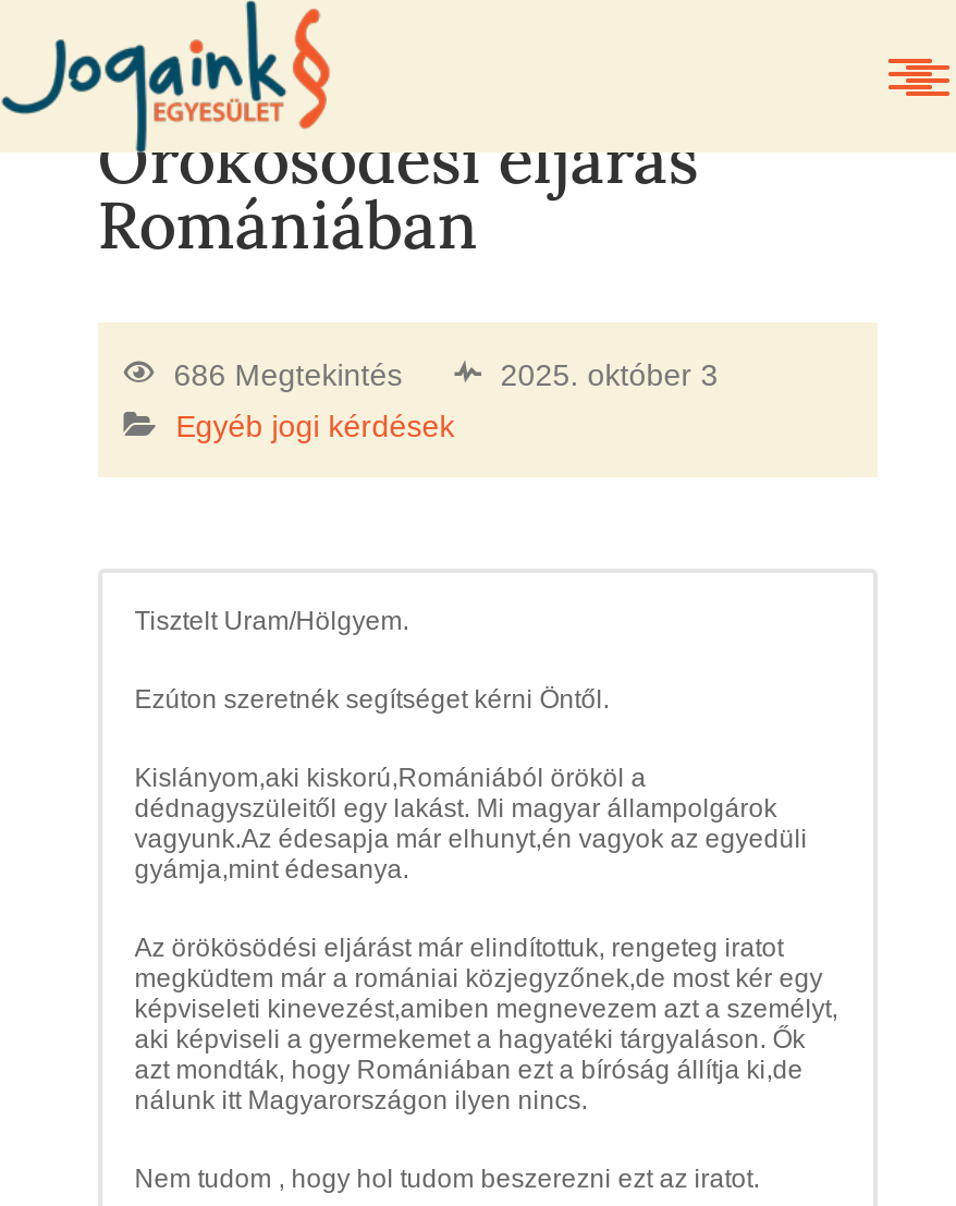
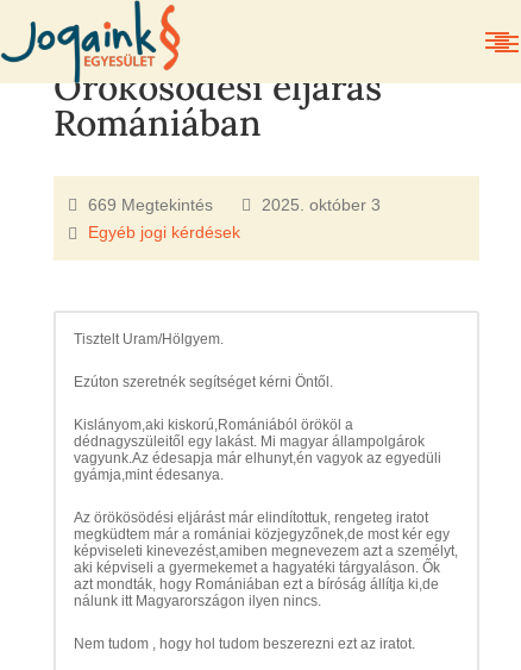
[174,358,402,393] 686 Megtekintés -> [88,196,213,215] 669 Megtekintés

